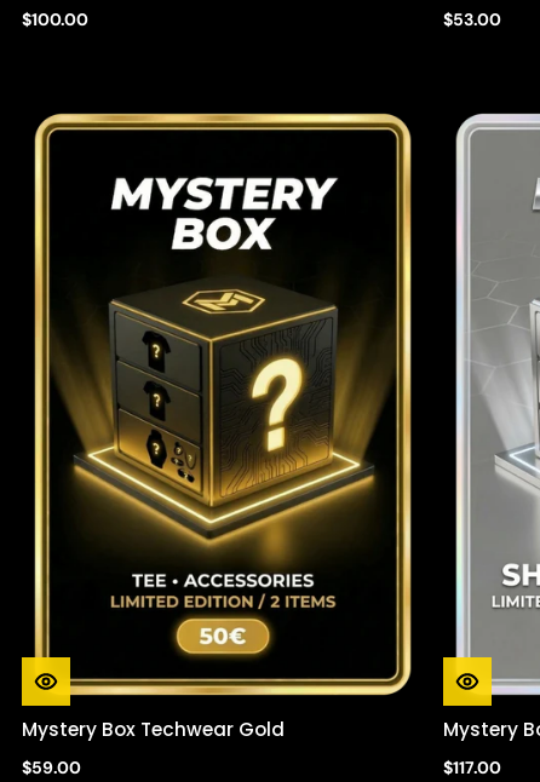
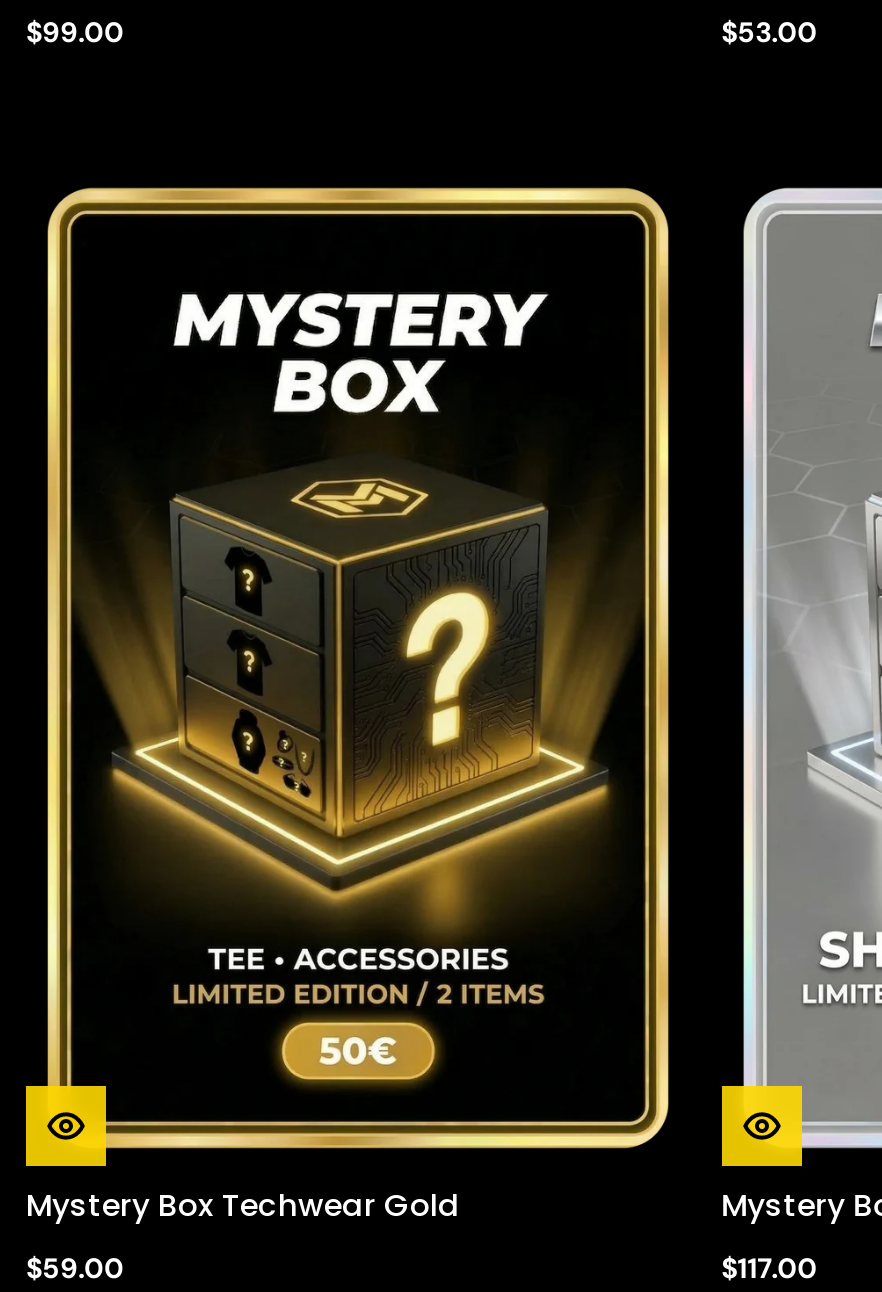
[22,9,88,31] $100.00 -> [26,14,124,50] $99.00

